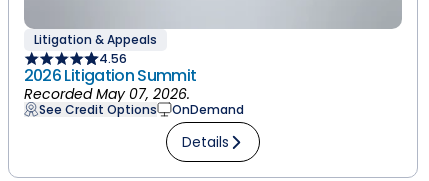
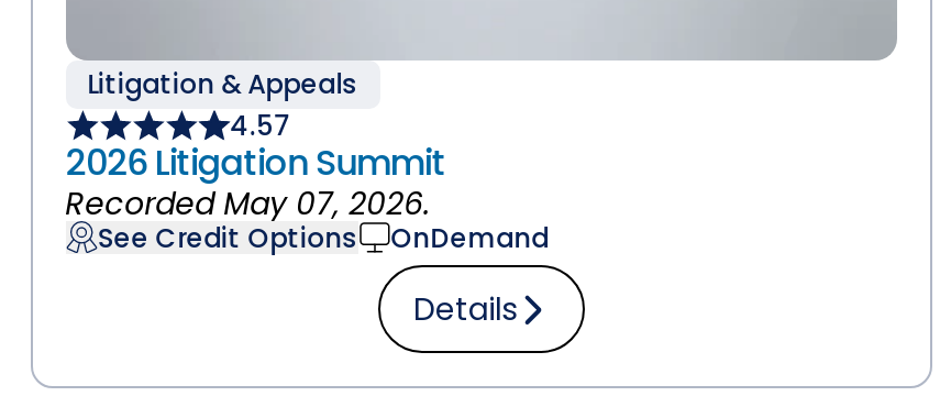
[99,50,127,67] 4.56 -> [230,106,292,144] 4.57

